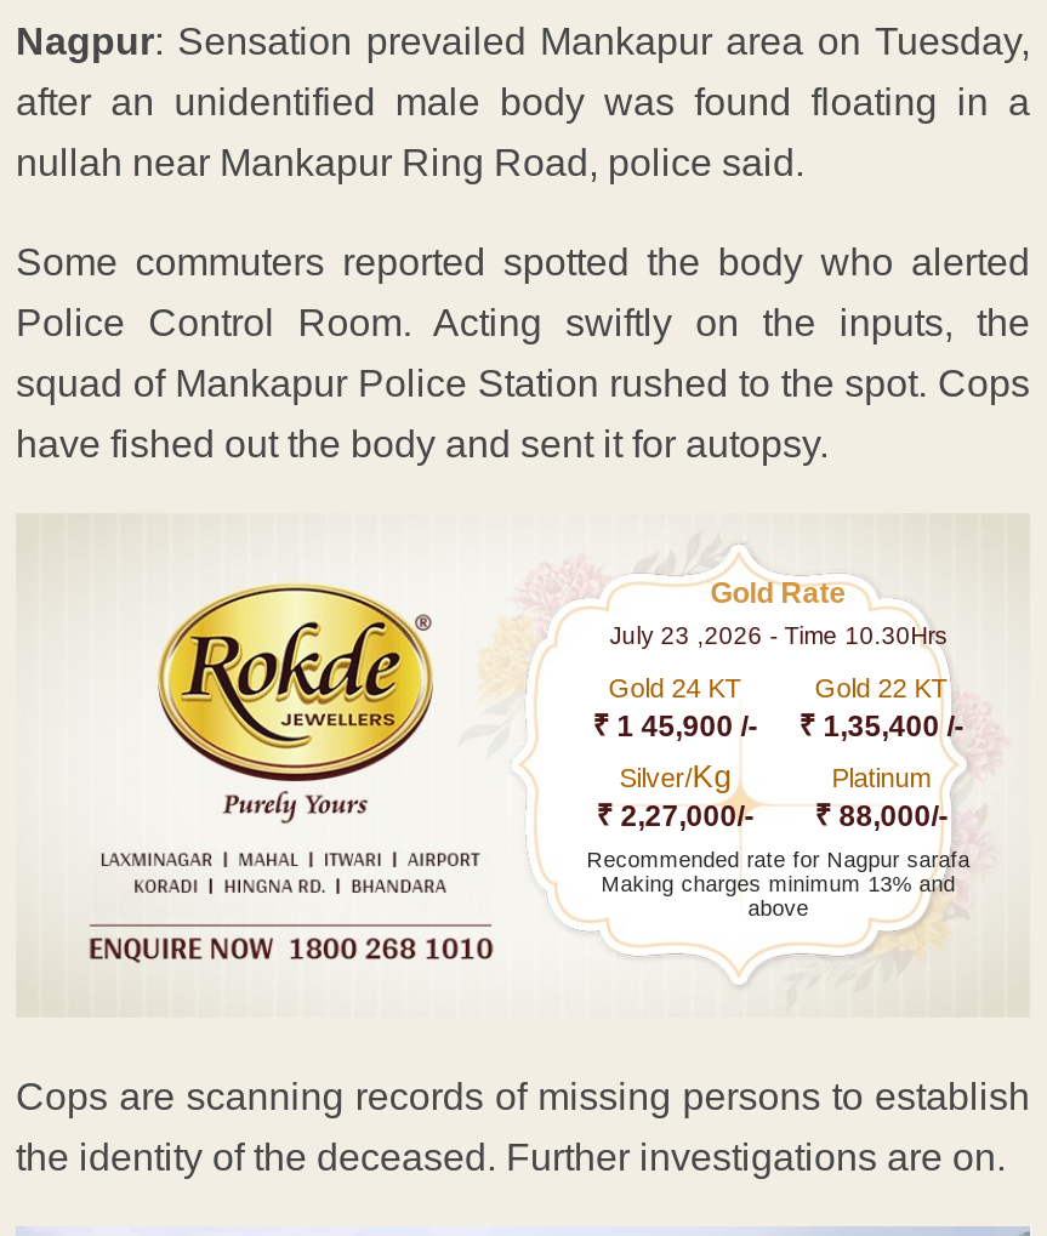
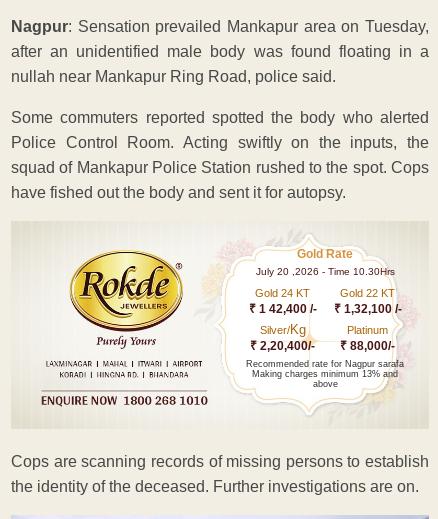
[610,621,947,648] July 23 ,2026 - Time 10.30Hrs -> [256,266,395,277] July 20 ,2026 - Time 10.30Hrs
[593,709,758,743] ₹ 1 45,900 /- -> [249,302,317,316] ₹ 1 42,400 /-
[799,709,964,743] ₹ 1,35,400 /- -> [334,302,402,316] ₹ 1,32,100 /-
[596,798,948,832] ₹ 2,27,000/- ₹ 88,000/- -> [250,339,395,353] ₹ 2,20,400/- ₹ 88,000/-

